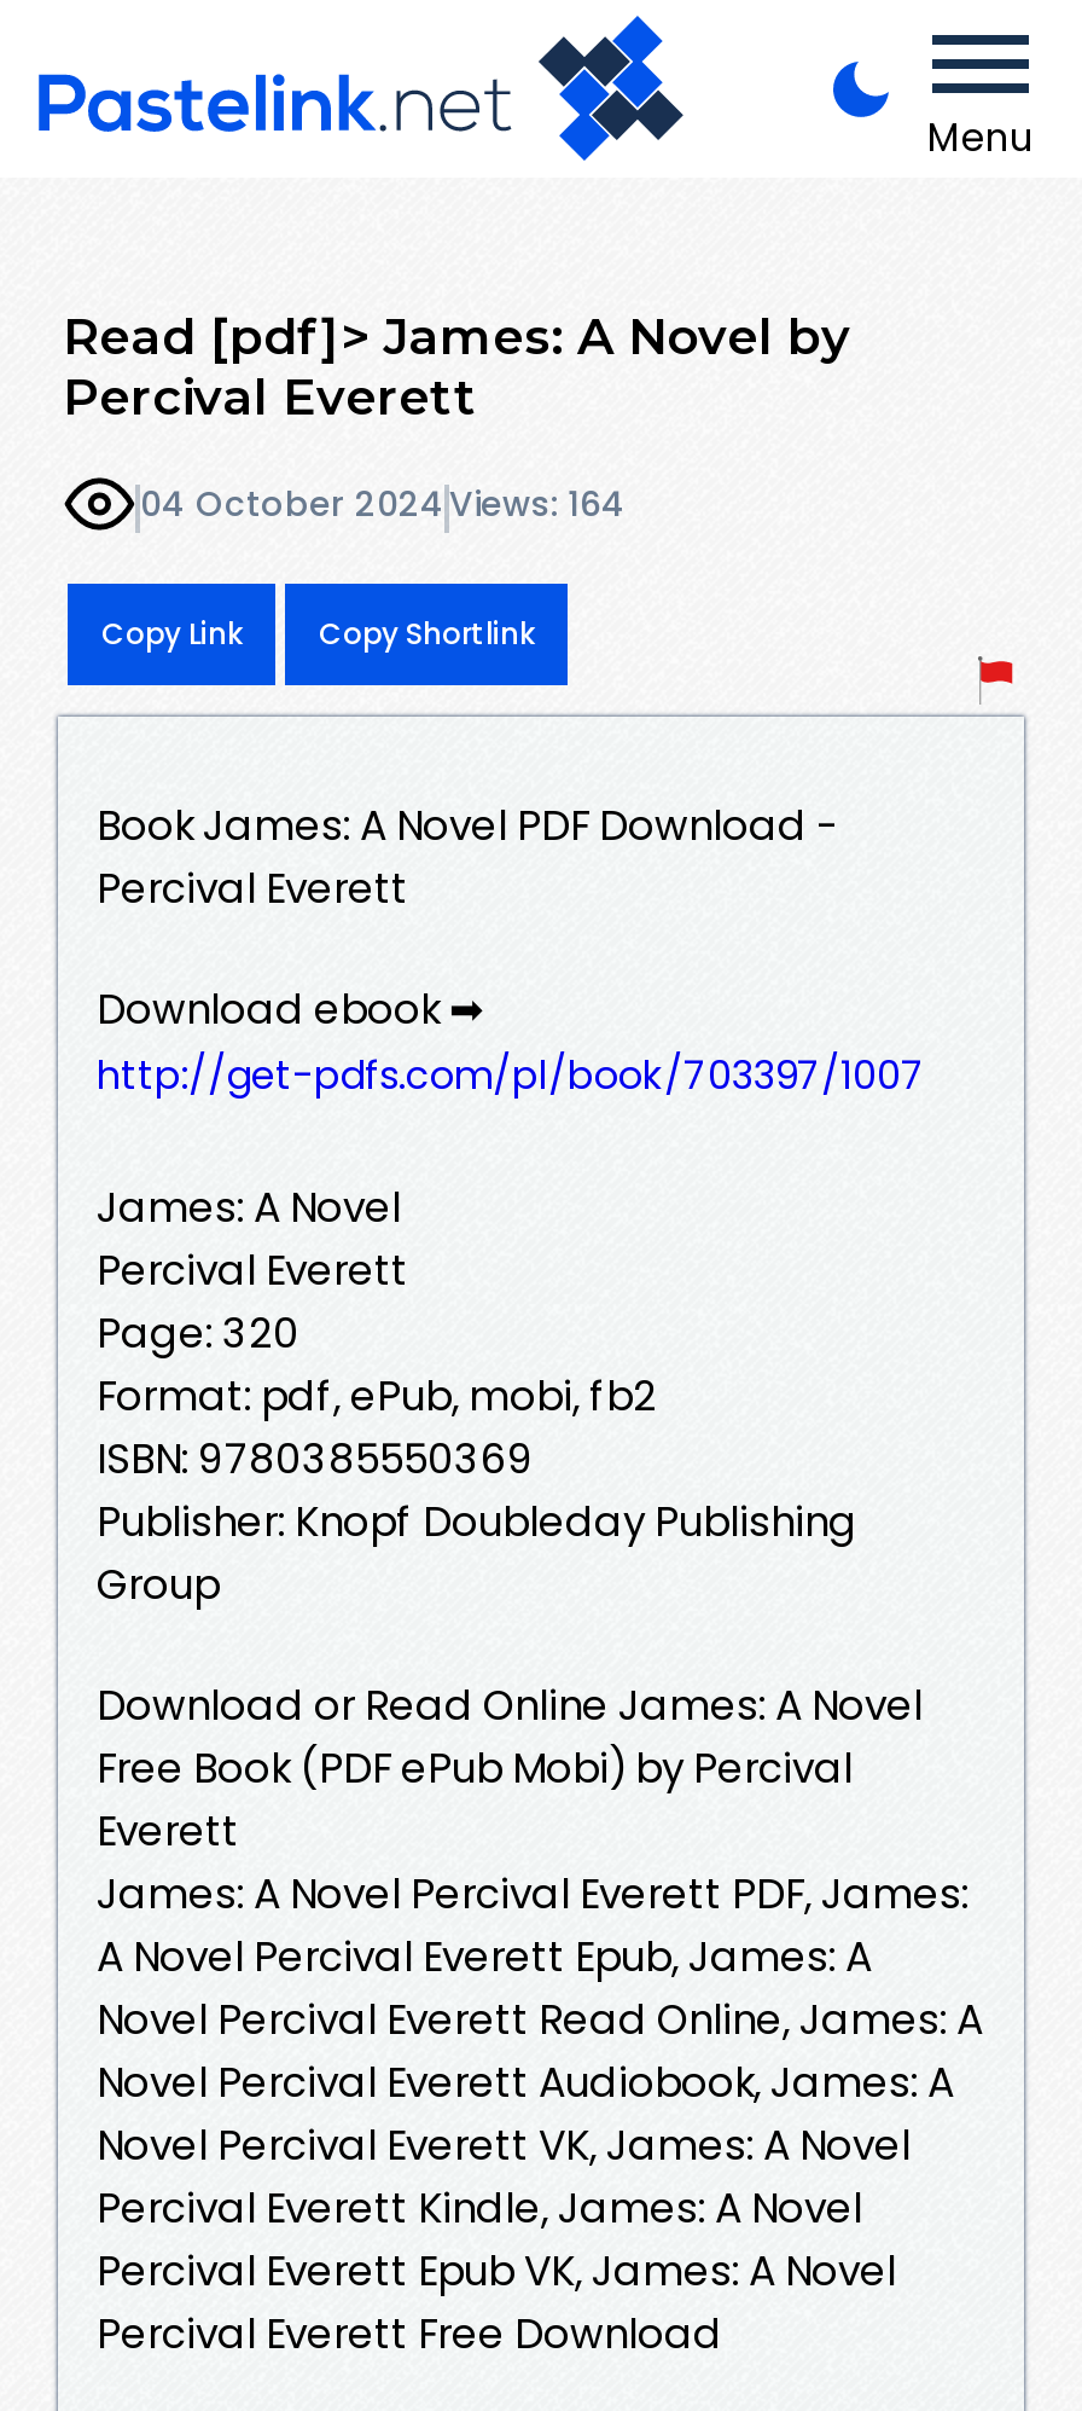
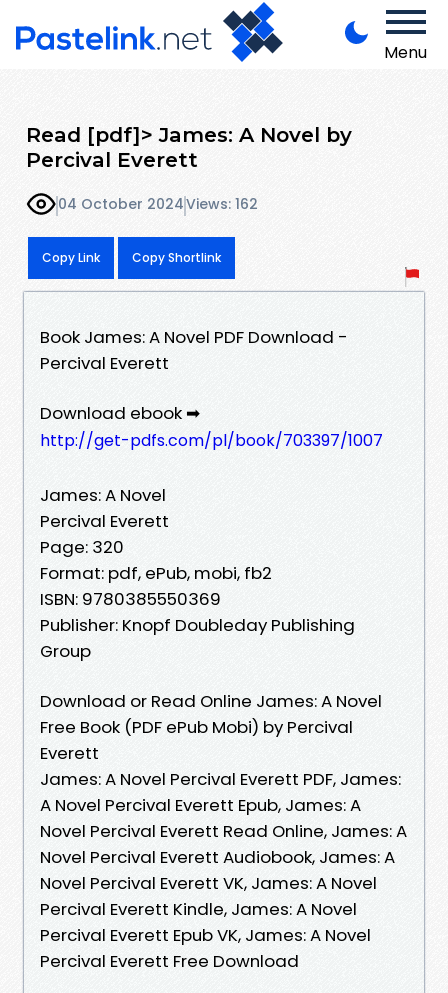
[140,481,626,529] 04 October 2024 Views: 164 -> [58,194,258,214] 04 October 2024 Views: 162

